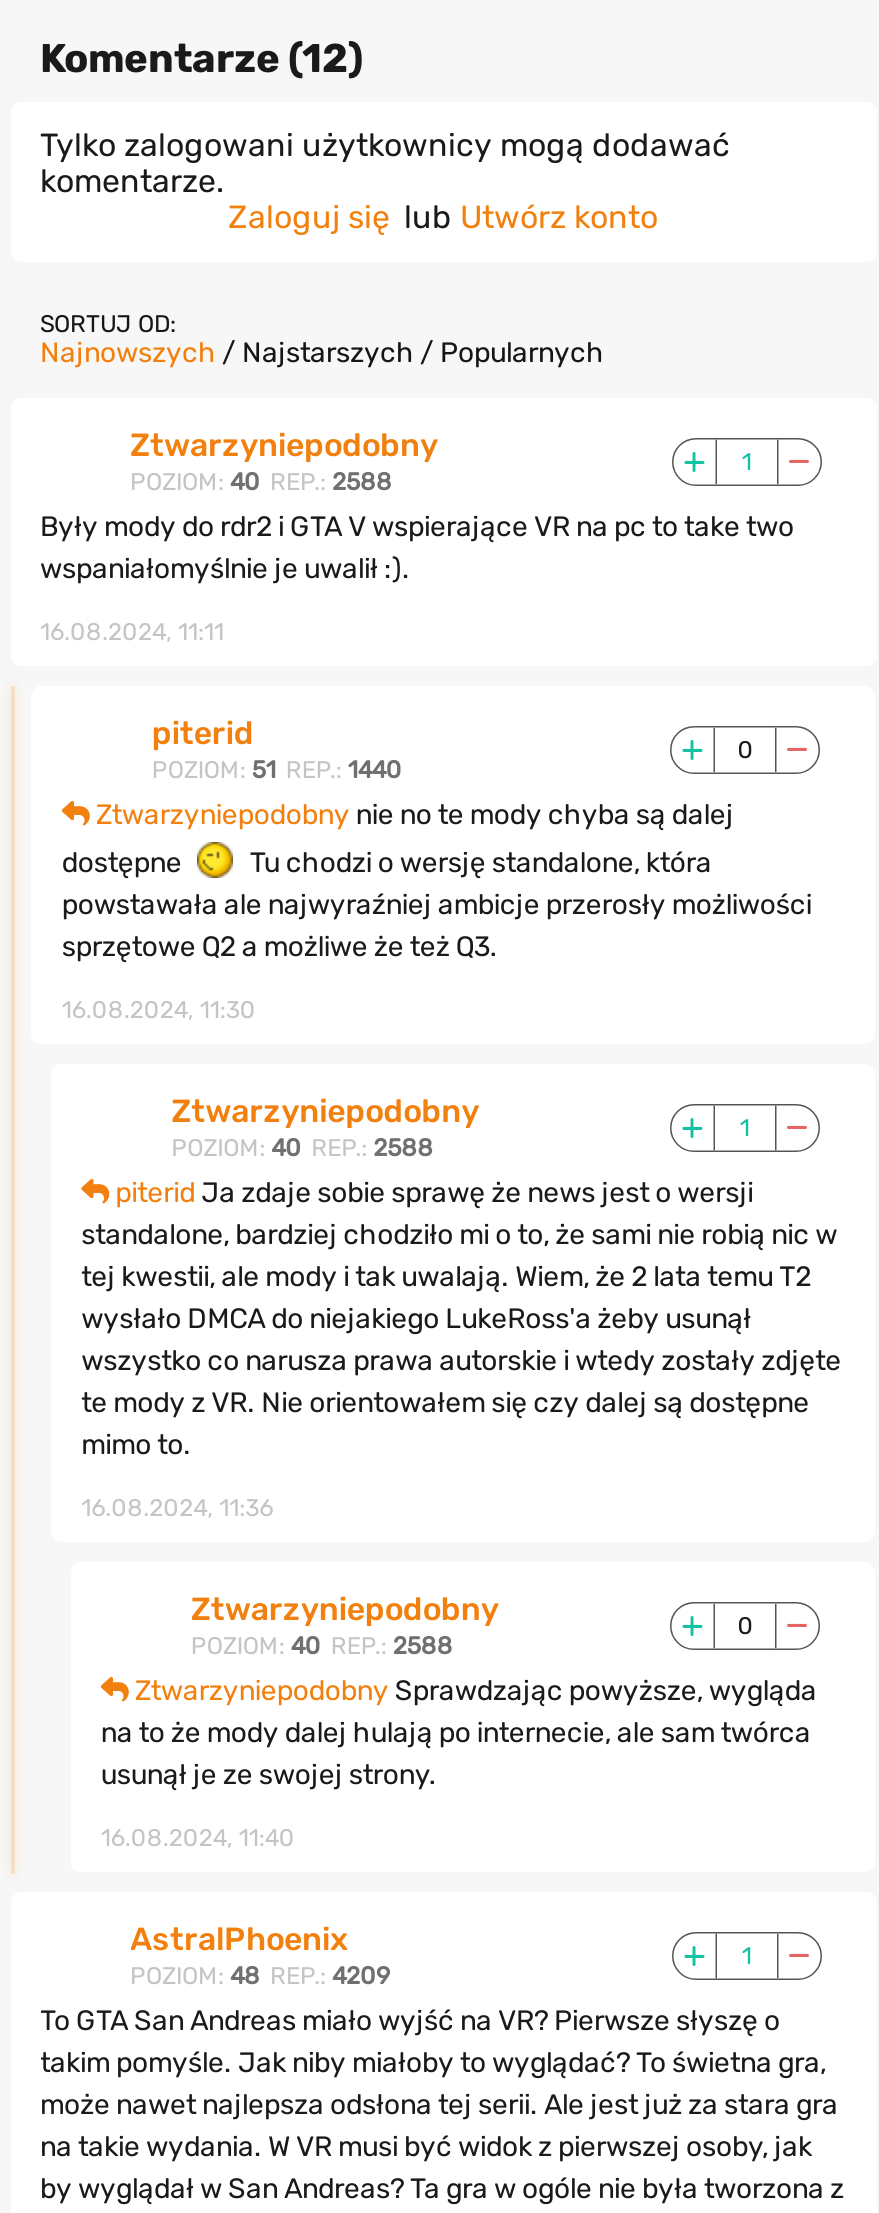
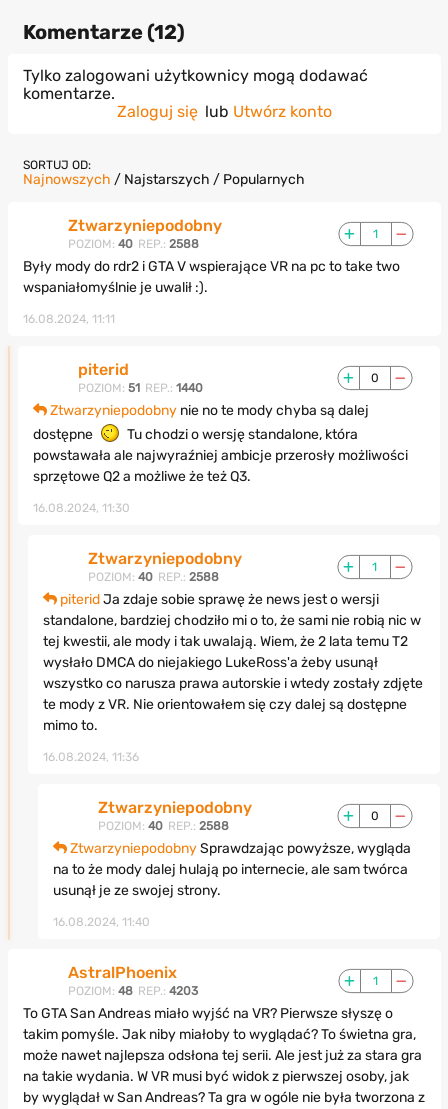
[130,1963,390,1991] POZIOM: 48 REP.: 4209 -> [67,984,197,998] POZIOM: 48 REP.: 4203

